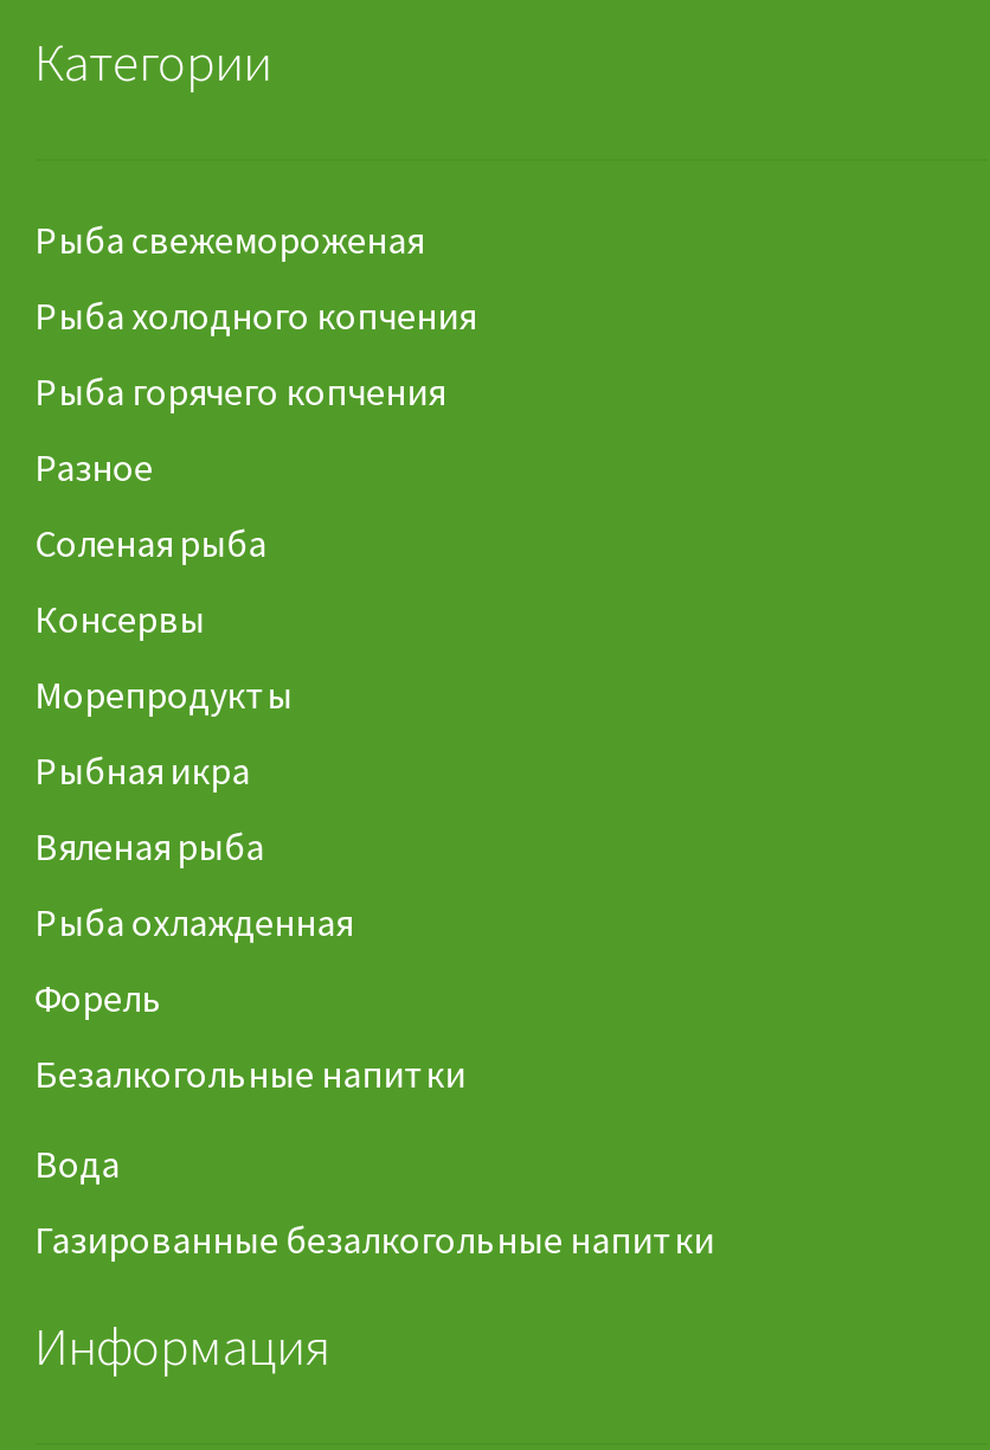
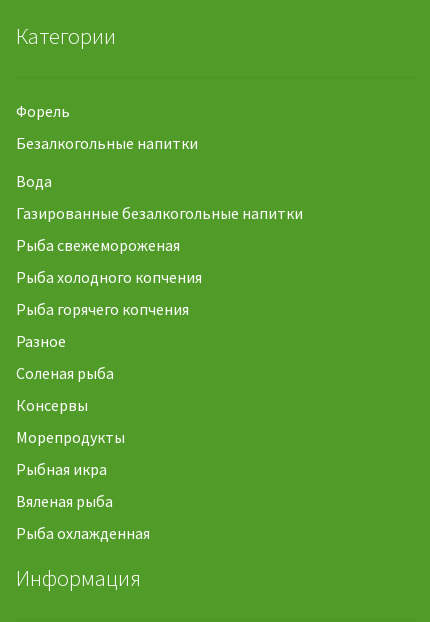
moved [35,216,475,946] -> [16,235,202,543]: Рыба свежемороженая | Рыба холодного копчения | Рыба горячего копчения | ... | Вяленая рыба | Рыба охлажденная
moved [35,974,714,1264] -> [16,101,303,223]: Форель | Безалкогольные напитки | Вода | Газированные безалкогольные напитки

